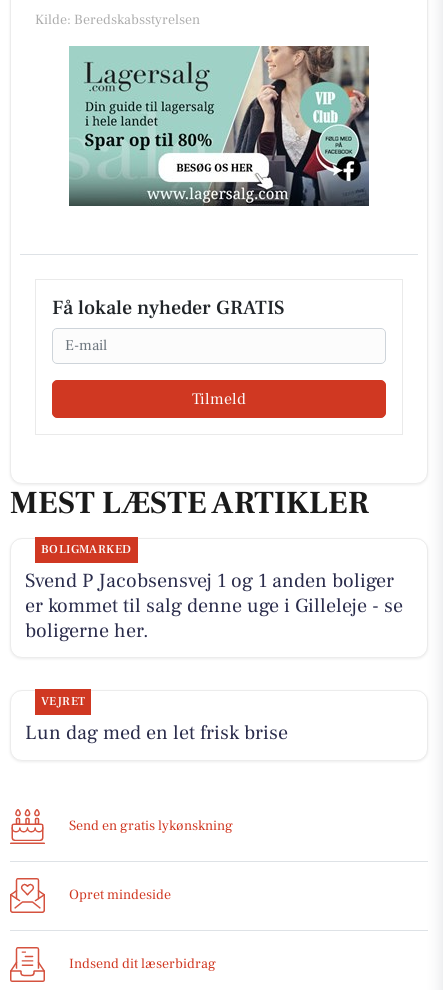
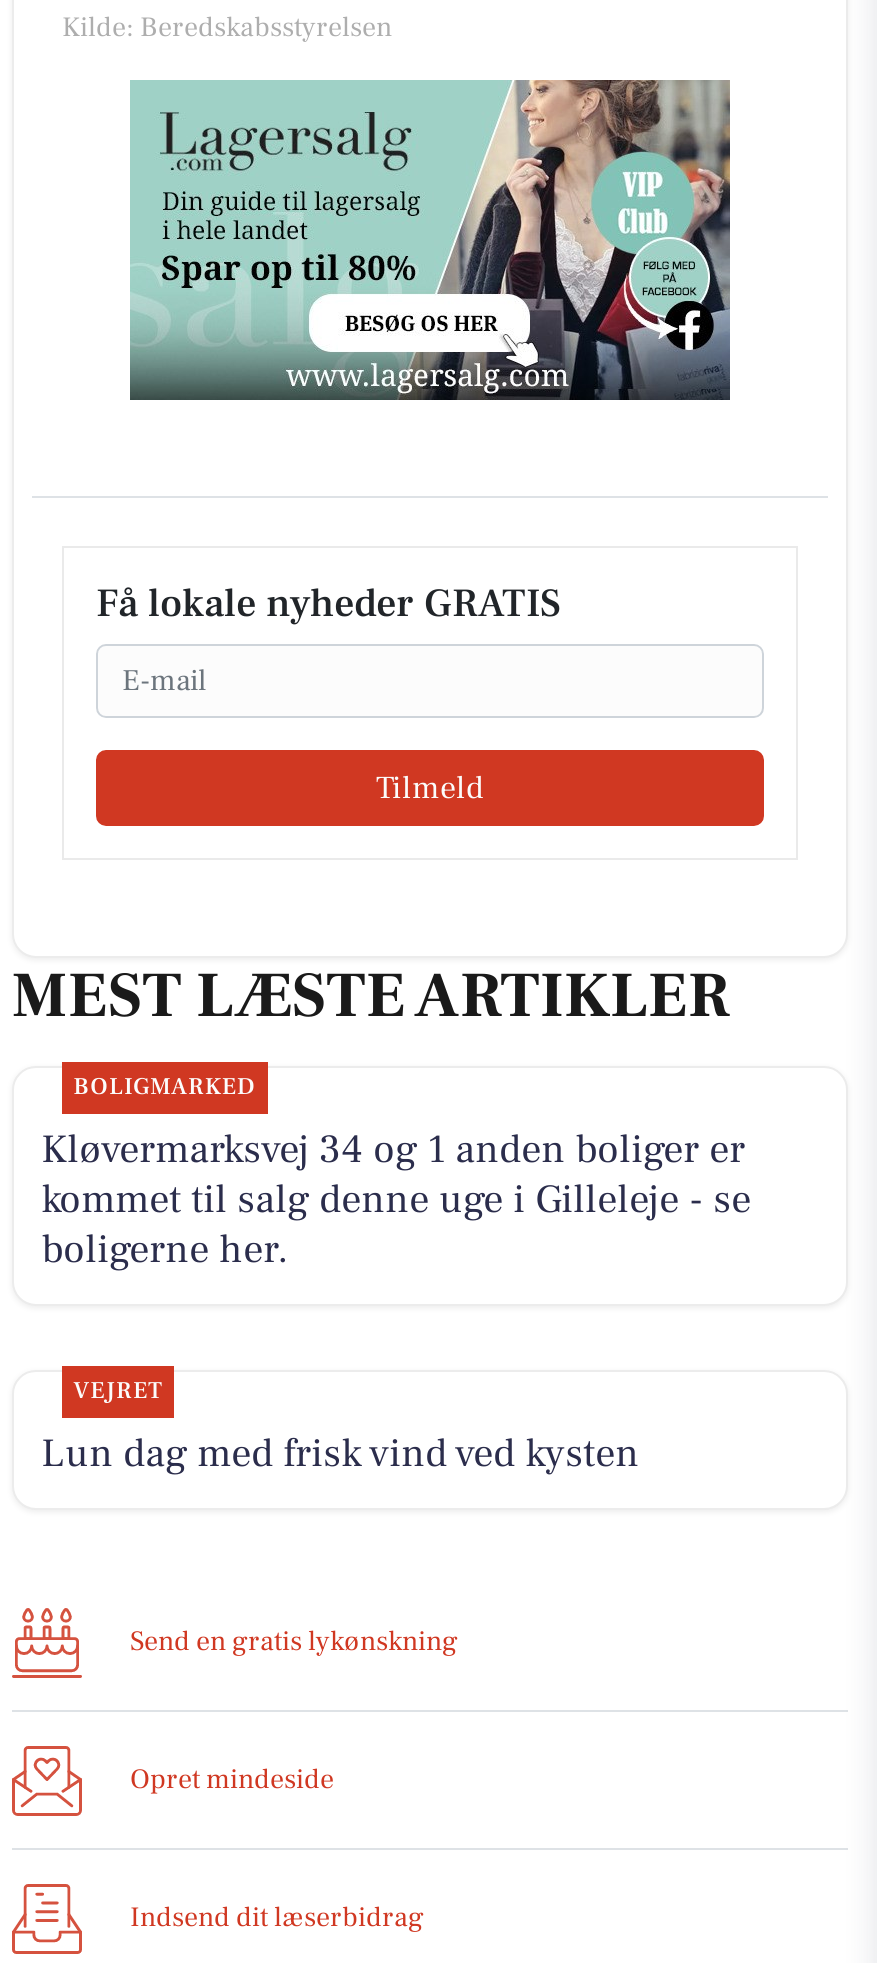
[25,568,403,619] Svend P Jacobsensvej 1 og 1 anden boliger | er kommet til salg denne uge i Gilleleje - se -> [41,1124,751,1226] Kløvermarksvej 34 og 1 anden boliger er | kommet til salg denne uge i Gilleleje - se
[25,720,288,746] Lun dag med en let frisk brise -> [41,1429,639,1481] Lun dag med frisk vind ved kysten

